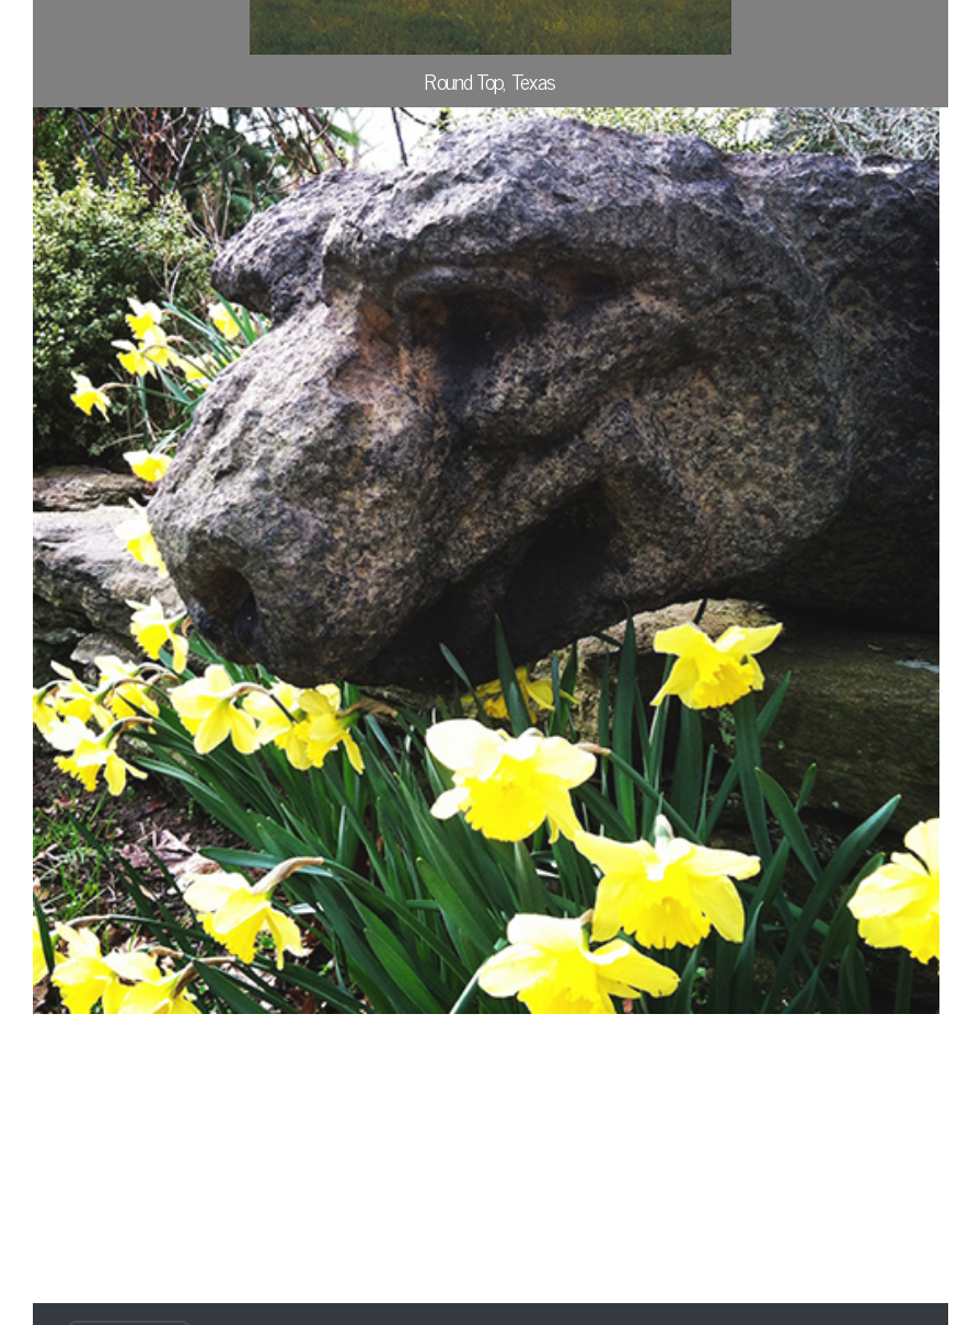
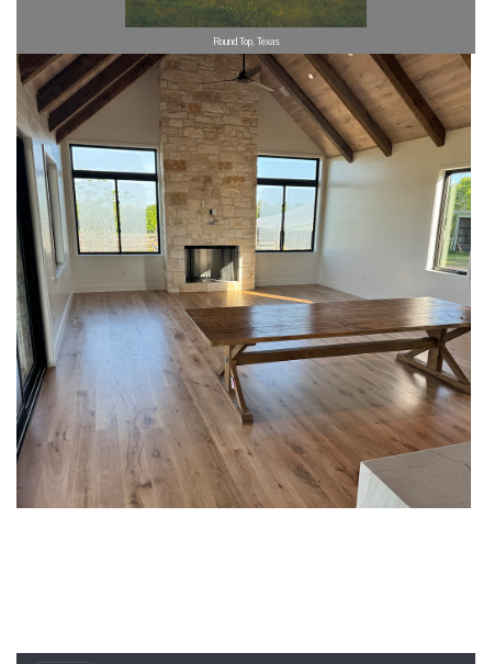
[31,105,942,1016] [image] -> [15,53,472,509] [image]

